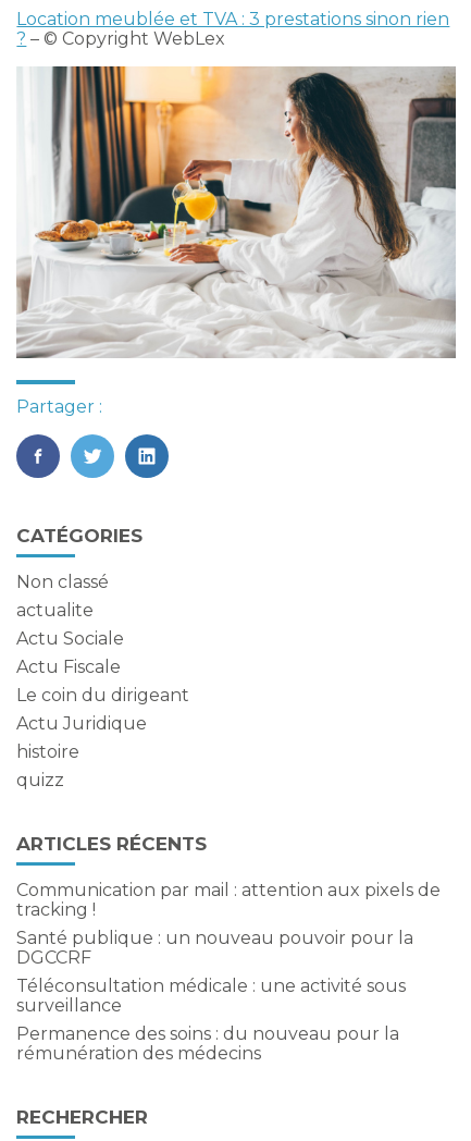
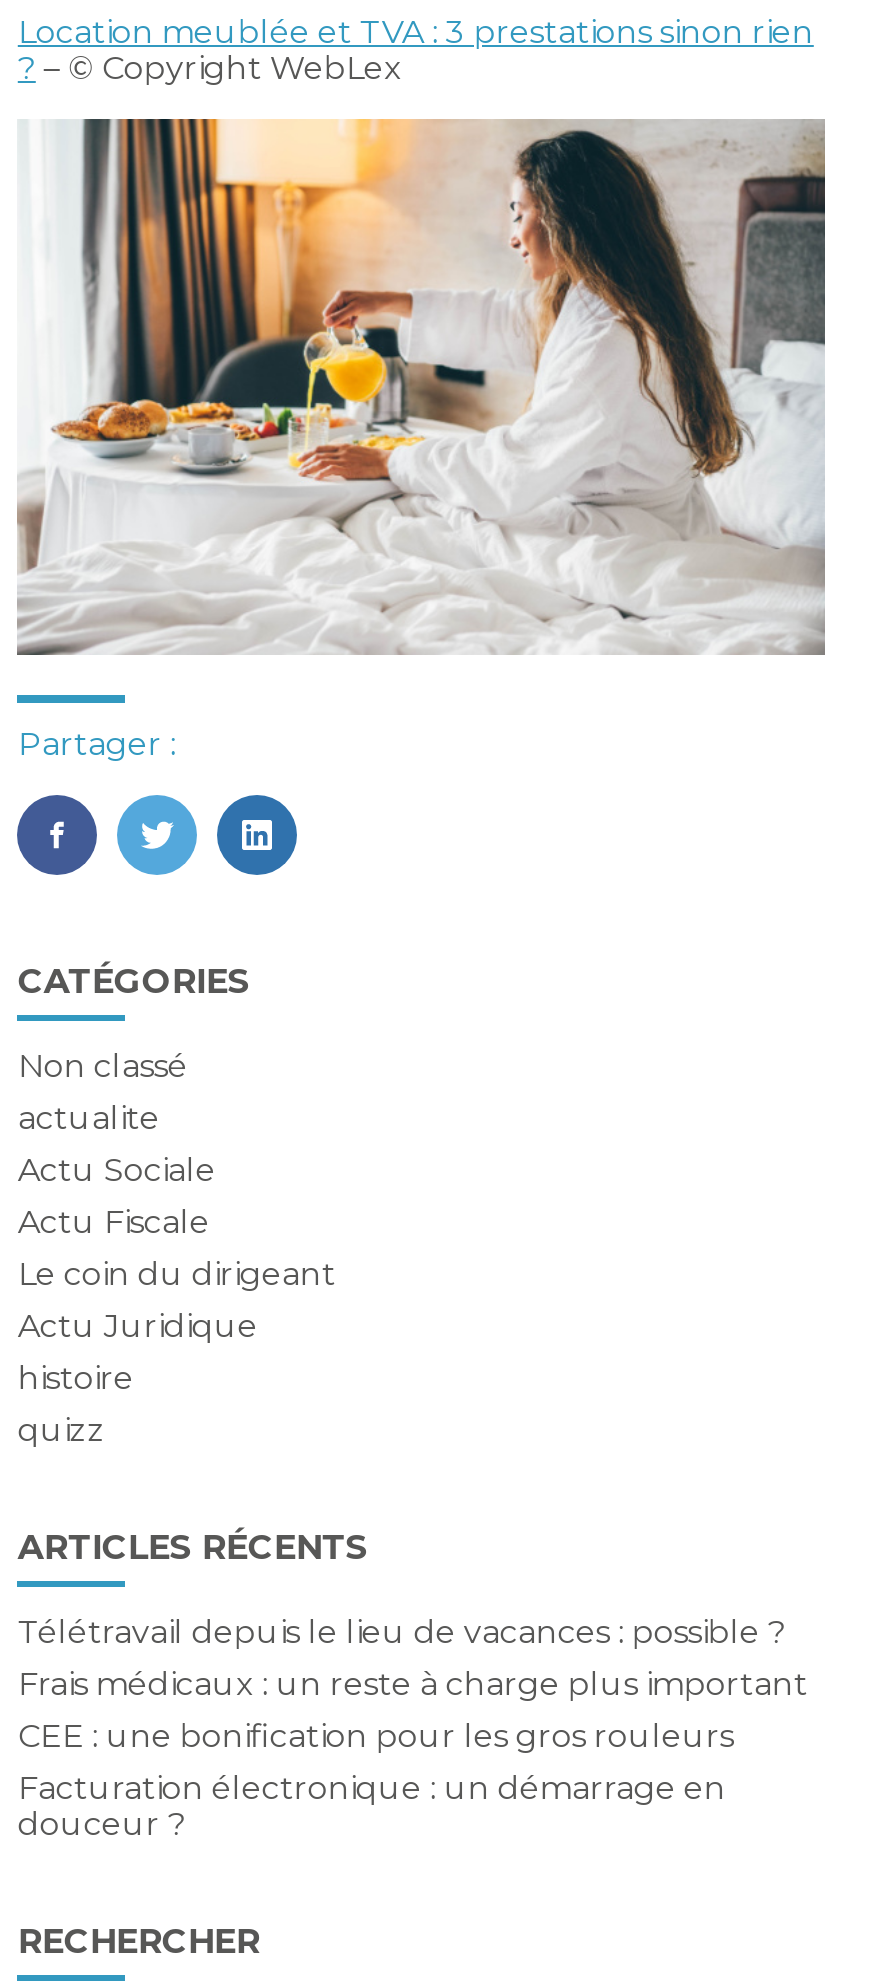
[17,880,441,1064] Communication par mail : attention aux pixels de | tracking ! | Santé publique : un nouveau pouvoir pour la | DGCCRF | Téléconsultation médicale : une activité sous | surveillance | Permanence des soins : du nouveau pour la | rémunération des médecins -> [18,1614,808,1844] Télétravail depuis le lieu de vacances : possible ? | Frais médicaux : un reste à charge plus important | CEE : une bonification pour les gros rouleurs | Facturation électronique : un démarrage en | douceur ?

